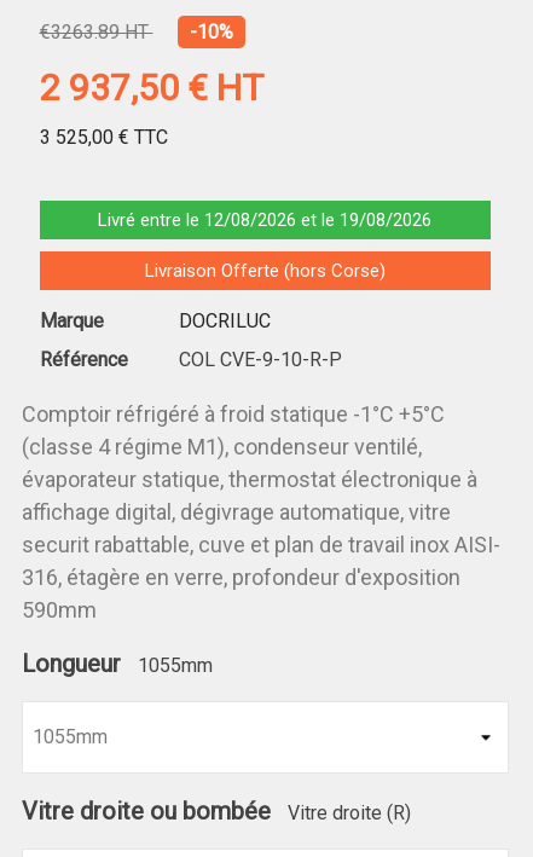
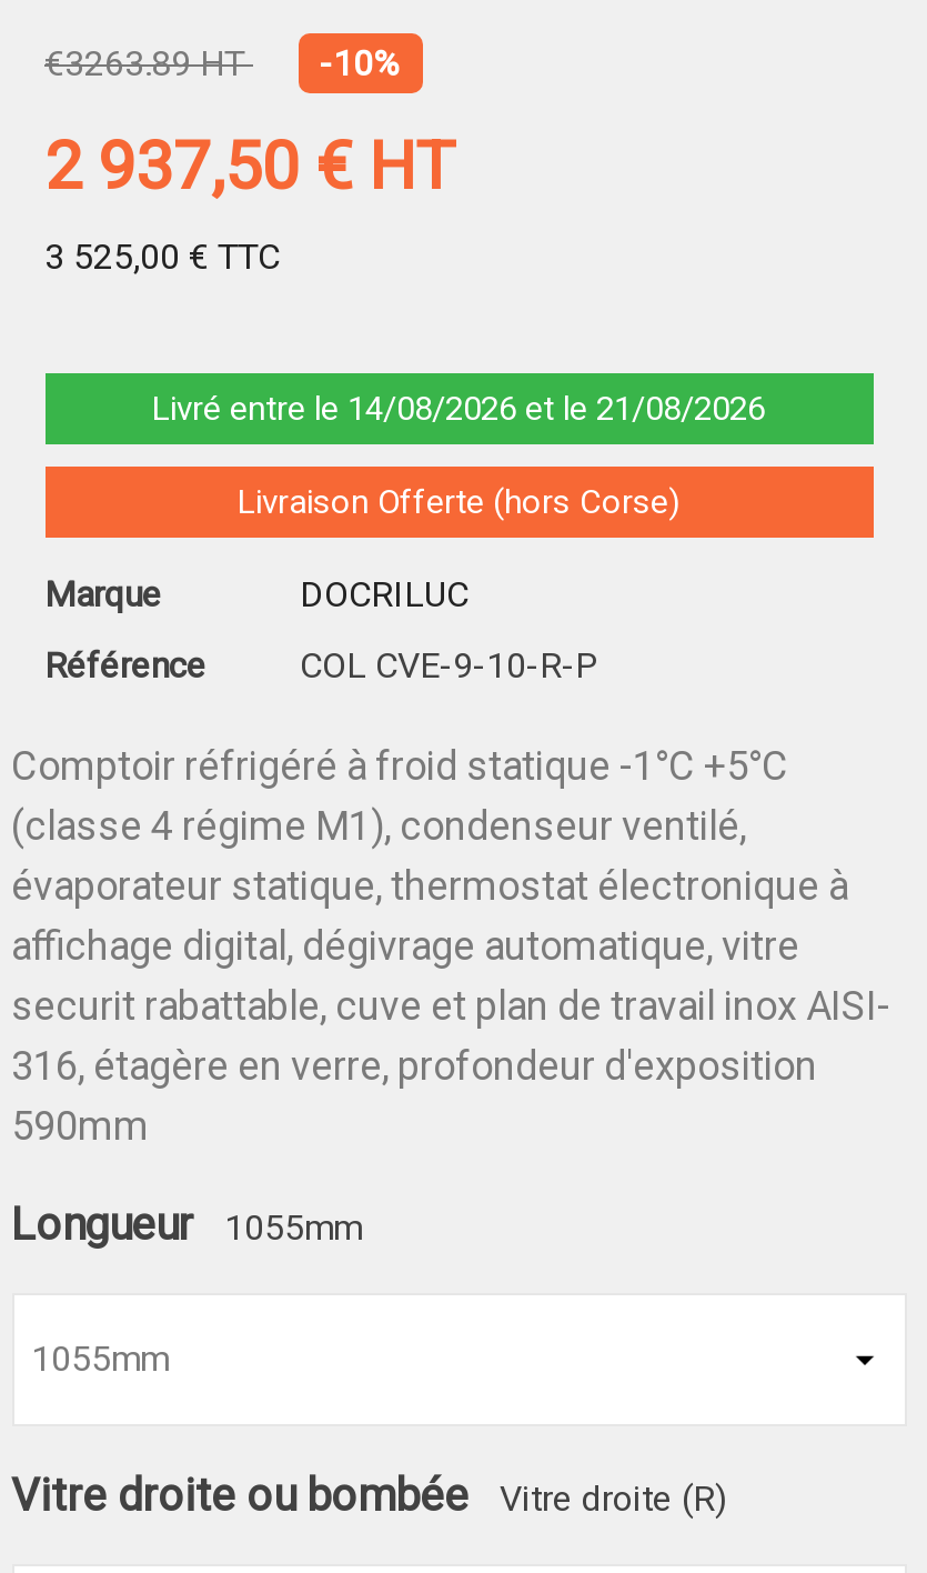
[98,210,431,231] Livré entre le 12/08/2026 et le 19/08/2026 -> [152,390,765,430] Livré entre le 14/08/2026 et le 21/08/2026

